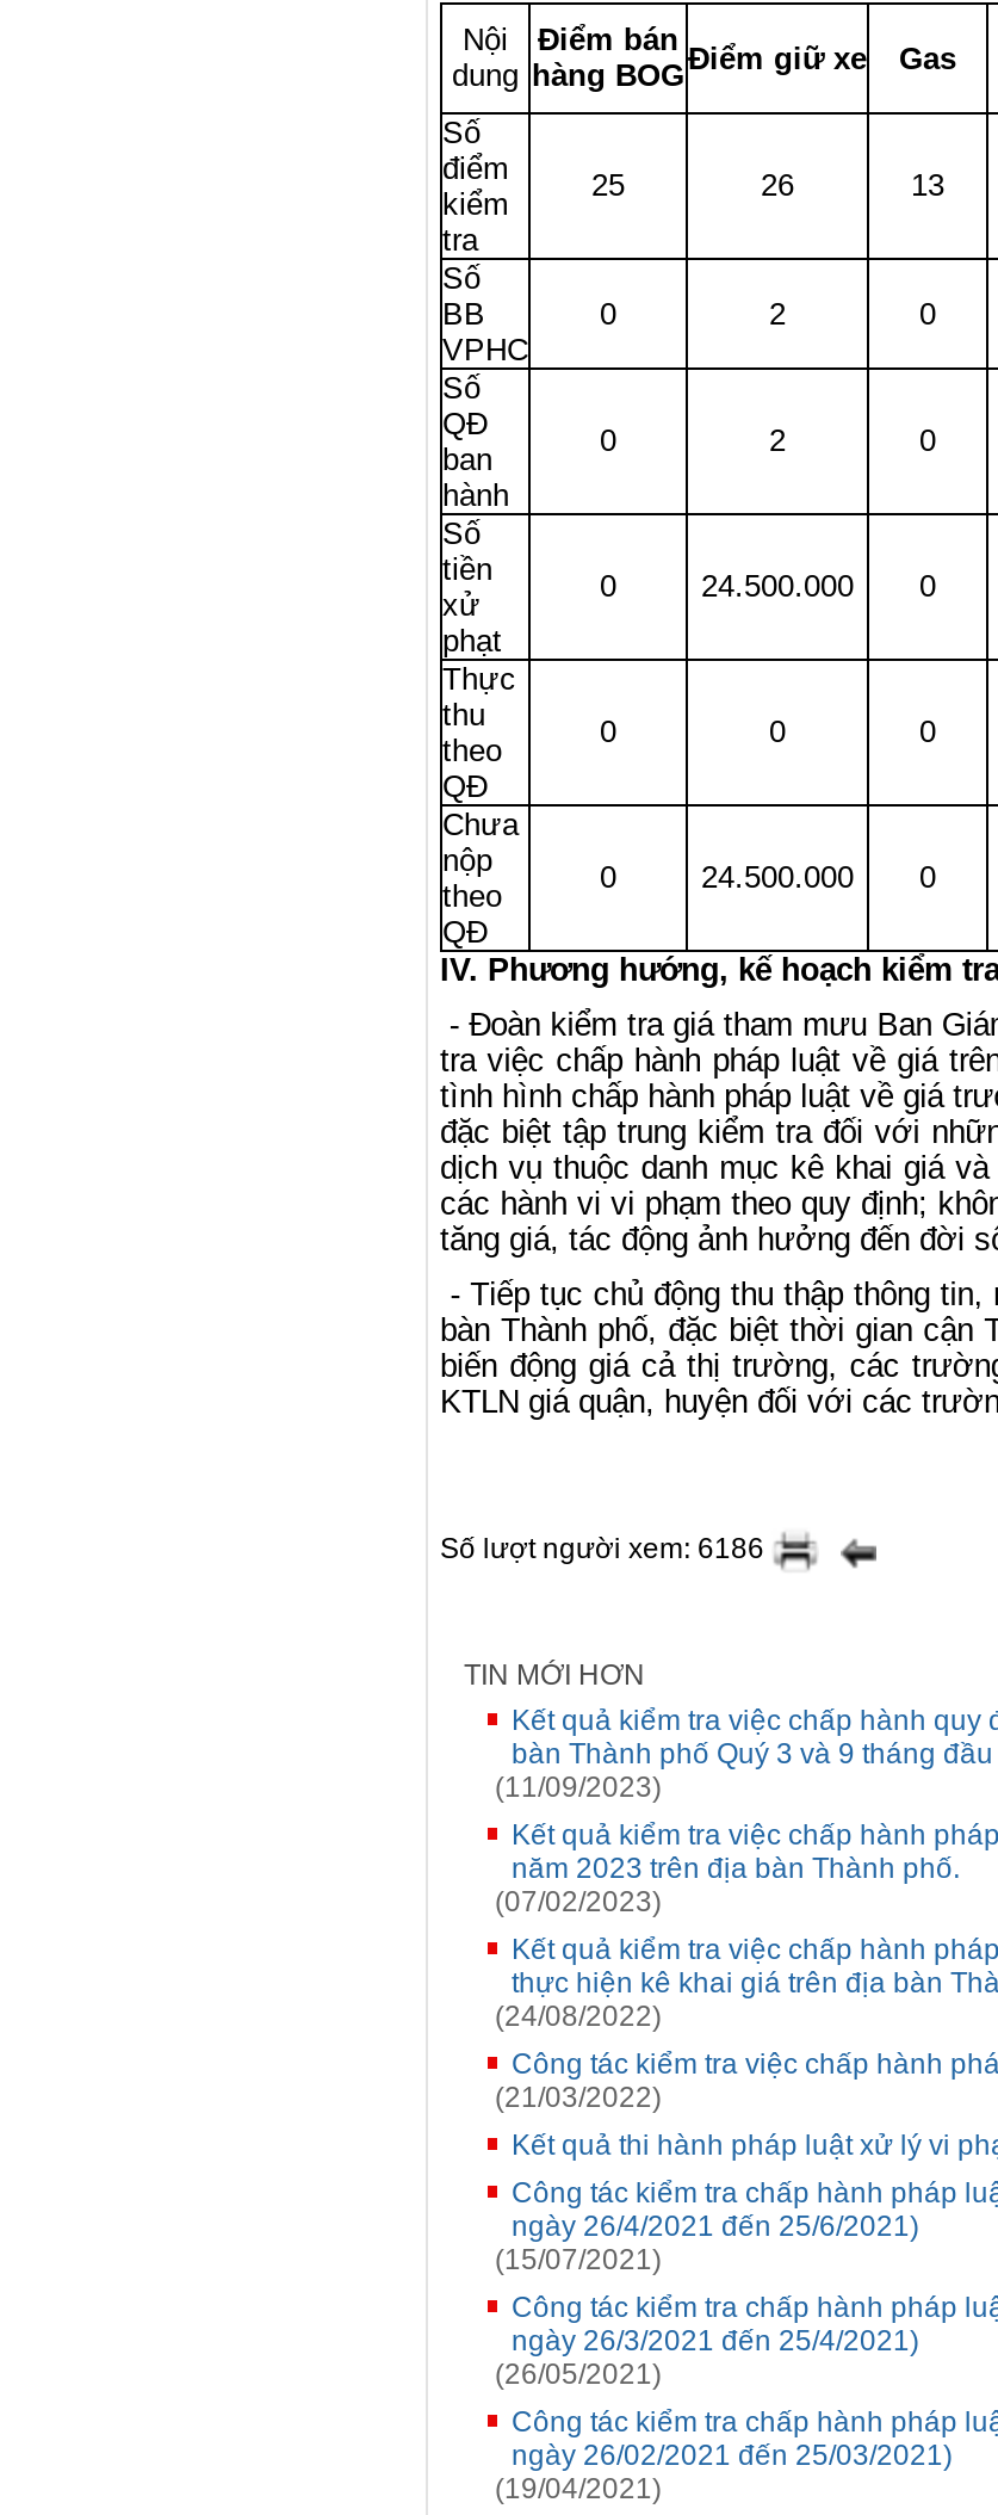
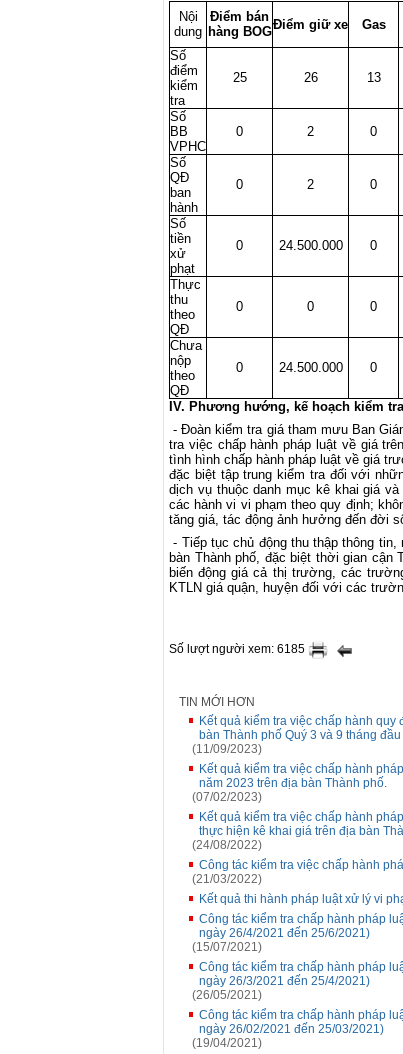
[440,1532,771,1566] Số lượt người xem: 6186 -> [169,642,308,656] Số lượt người xem: 6185

